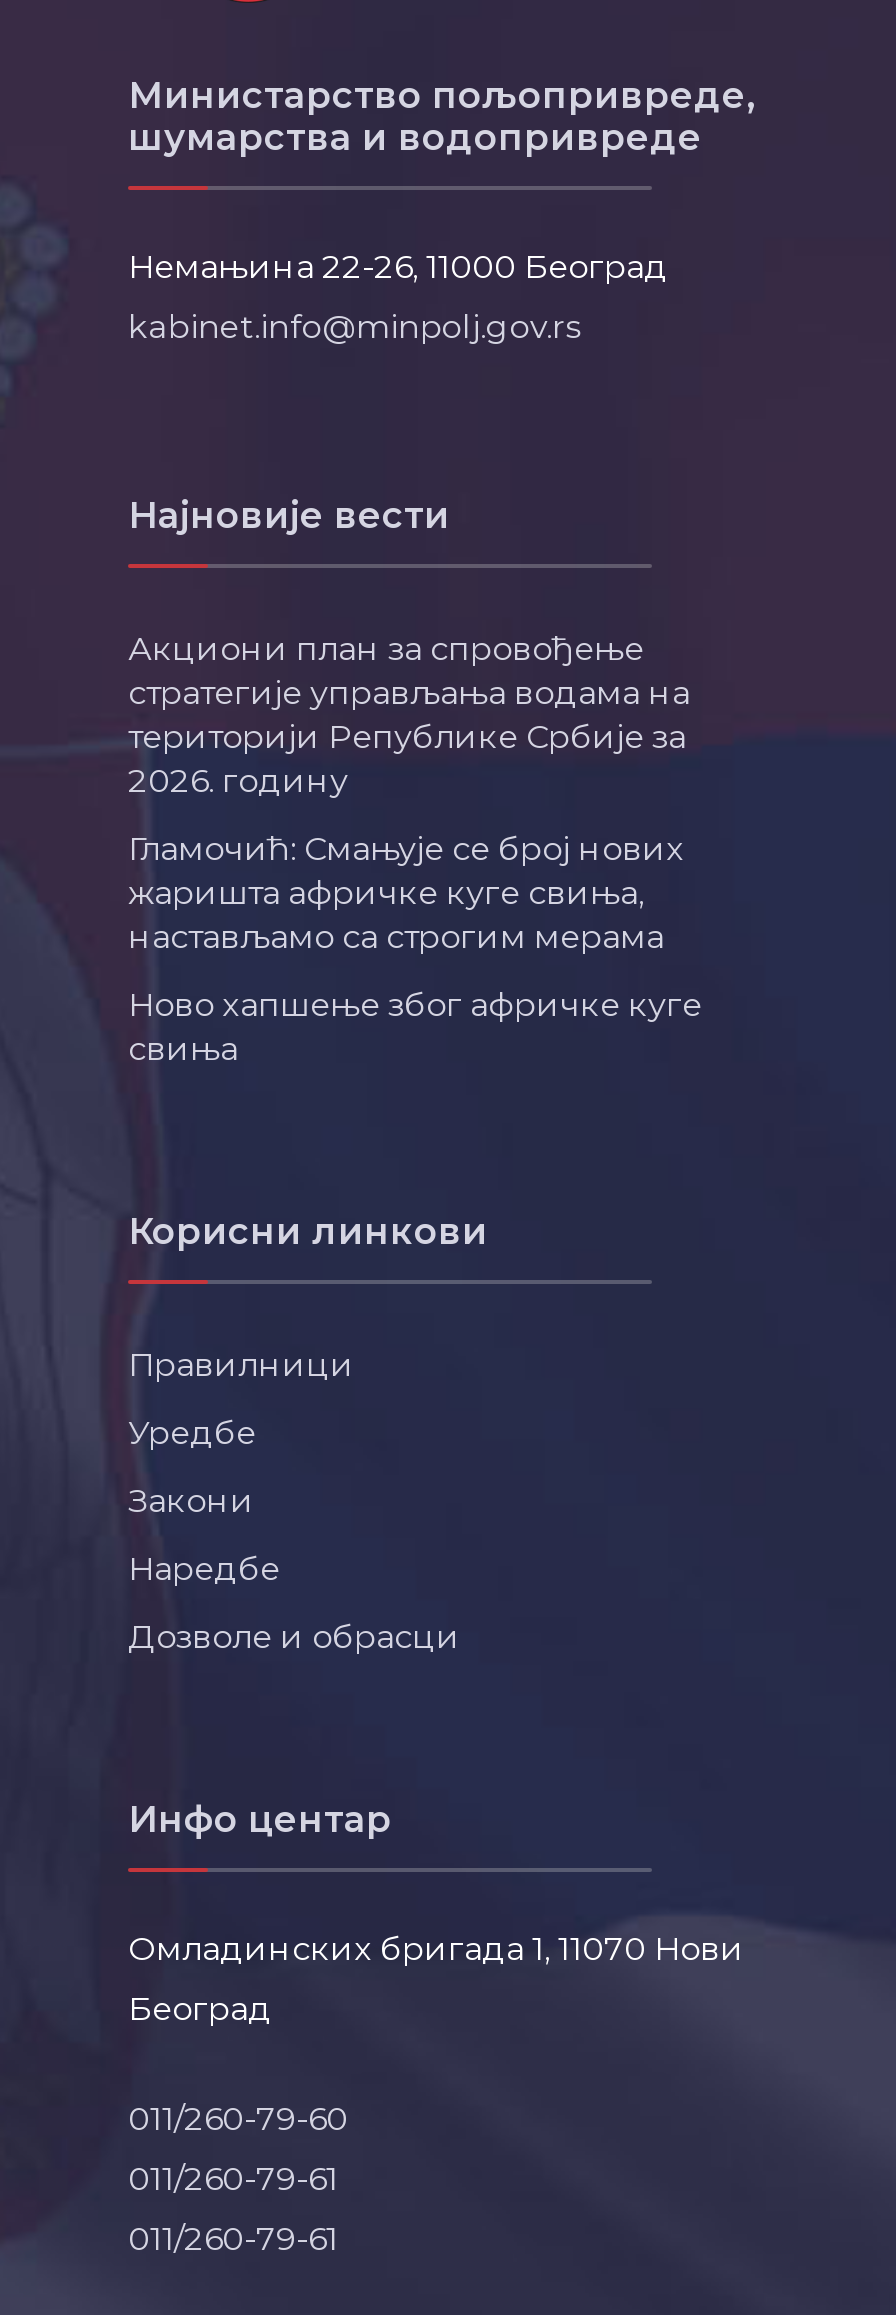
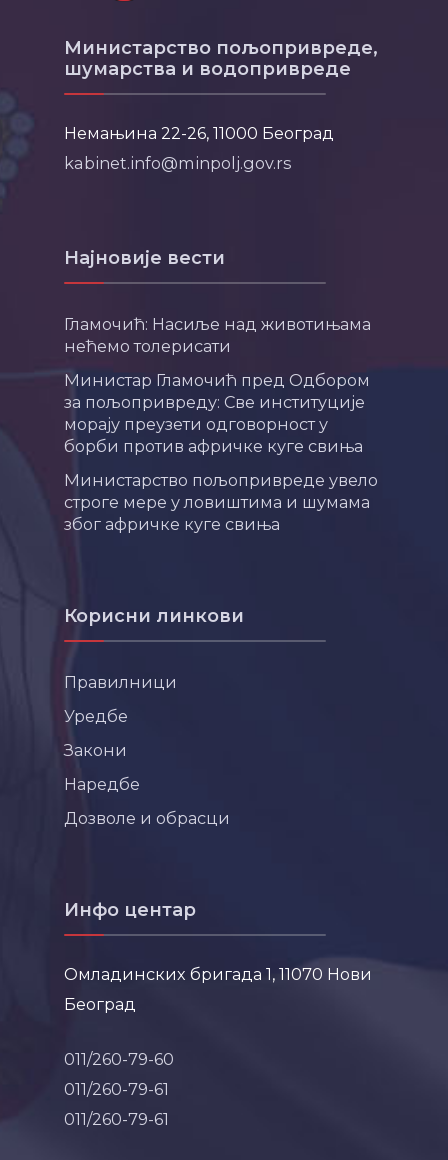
[128,629,690,801] Акциони план за спровођење | стратегије управљања водама на | територији Републике Србије за | 2026. годину -> [64,314,371,356] Гламочић: Насиље над животињама | нећемо толерисати
[128,829,684,957] Гламочић: Смањује се број нових | жаришта афричке куге свиња, | настављамо са строгим мерама -> [64,370,370,456] Министар Гламочић пред Одбором | за пољопривреду: Све институције | морају преузети одговорност у | борби против афричке куге свиња
[128,985,702,1069] Ново хапшење због афричке куге | свиња -> [64,470,378,534] Министарство пољопривреде увело | строге мере у ловиштима и шумама | због афричке куге свиња

